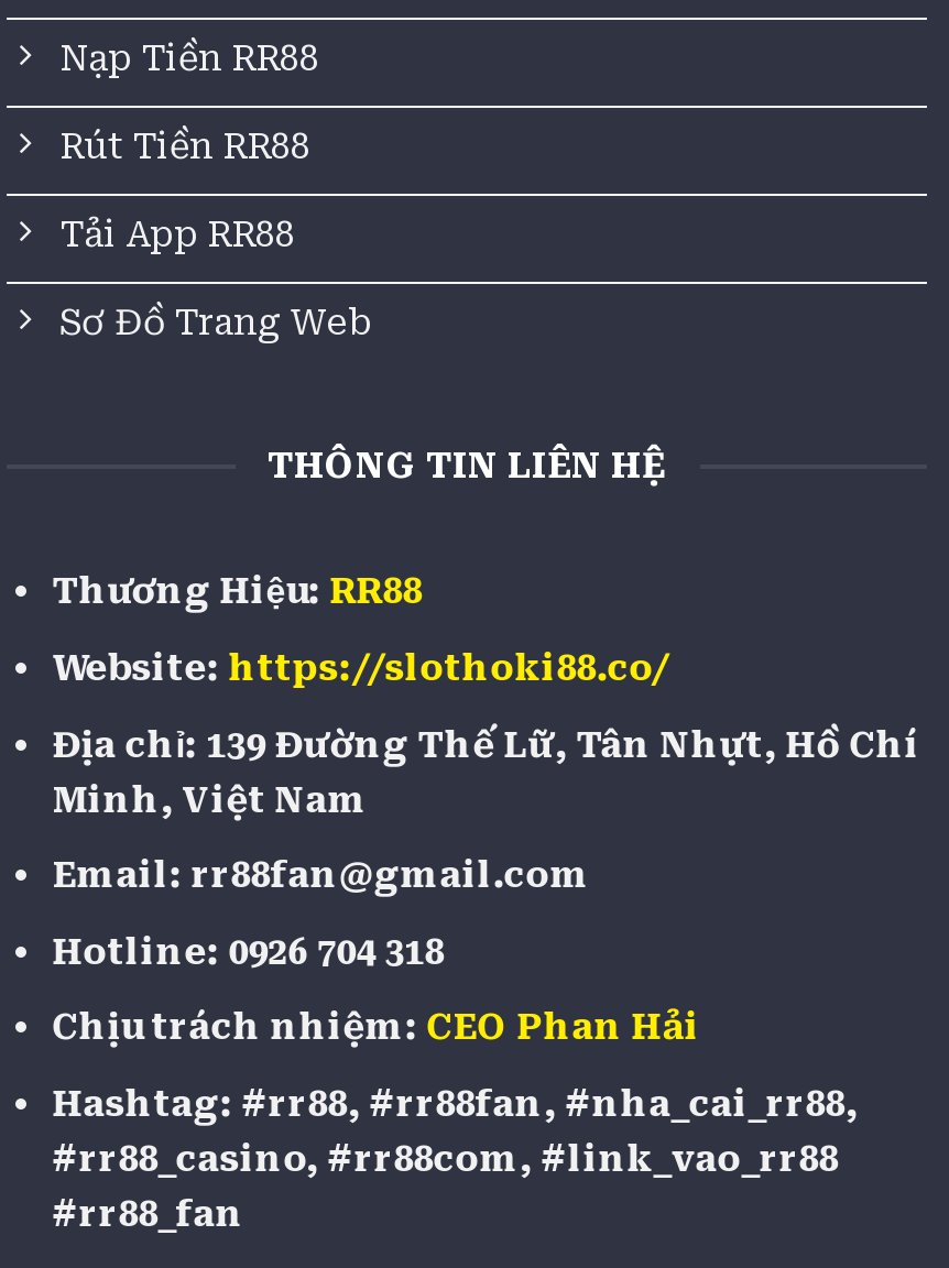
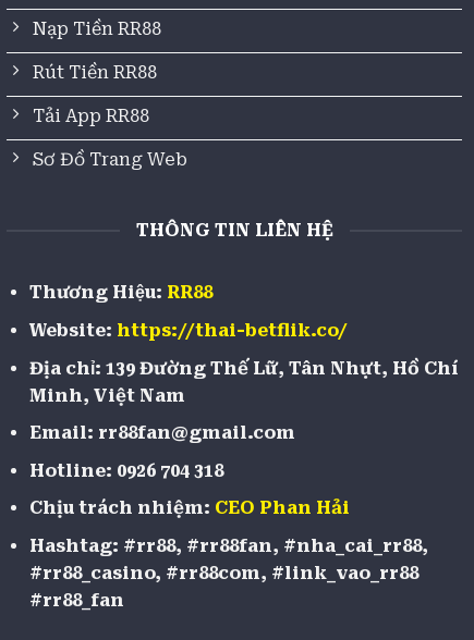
[52,647,671,689] Website: https://slothoki88.co/ -> [29,320,347,341] Website: https://thai-betflik.co/

